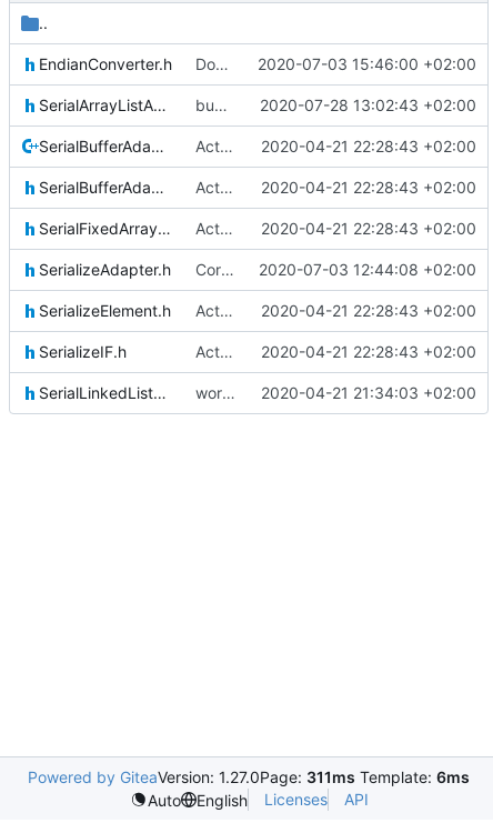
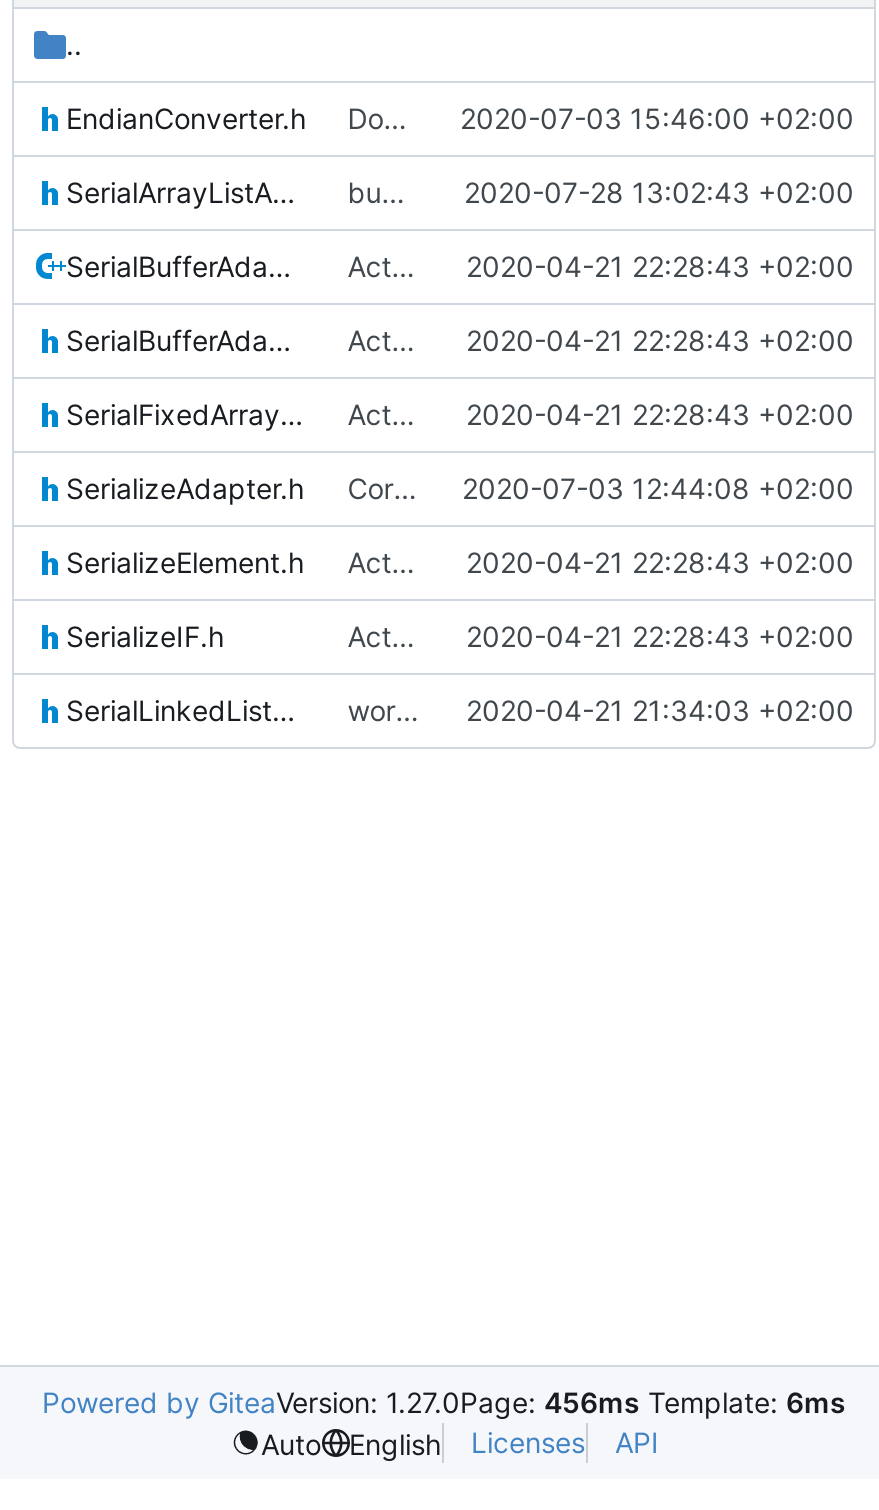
[28,767,470,786] Powered by GiteaVersion: 1.27.0Page: 311ms Template: 6ms -> [42,1385,846,1419] Powered by GiteaVersion: 1.27.0Page: 456ms Template: 6ms

